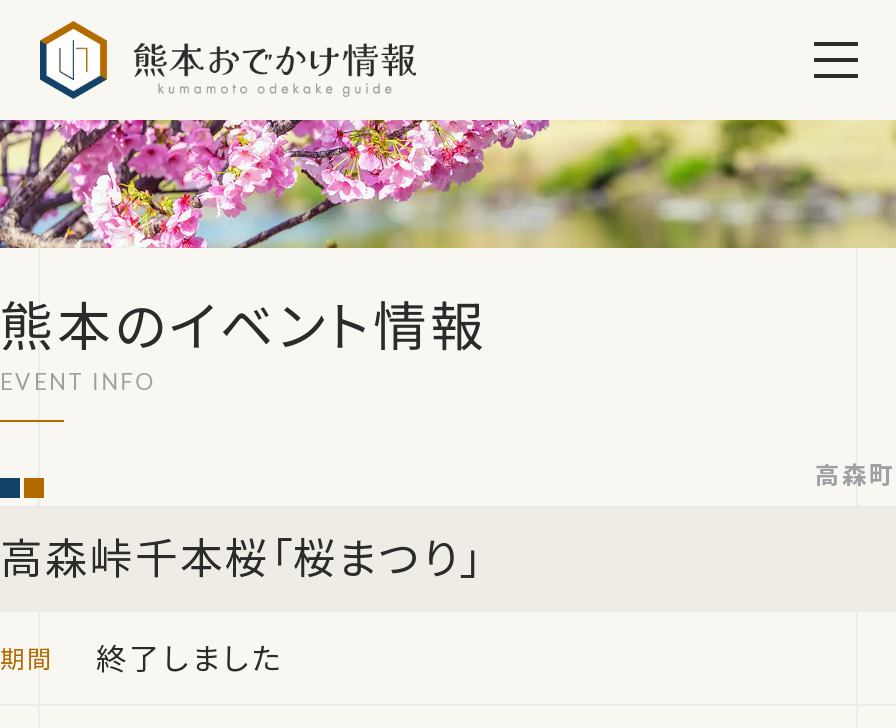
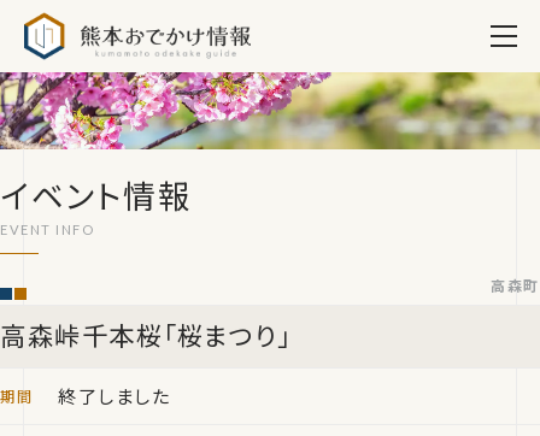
[0,294,487,358] 熊本のイベント情報 -> [0,177,192,216] イベント情報

